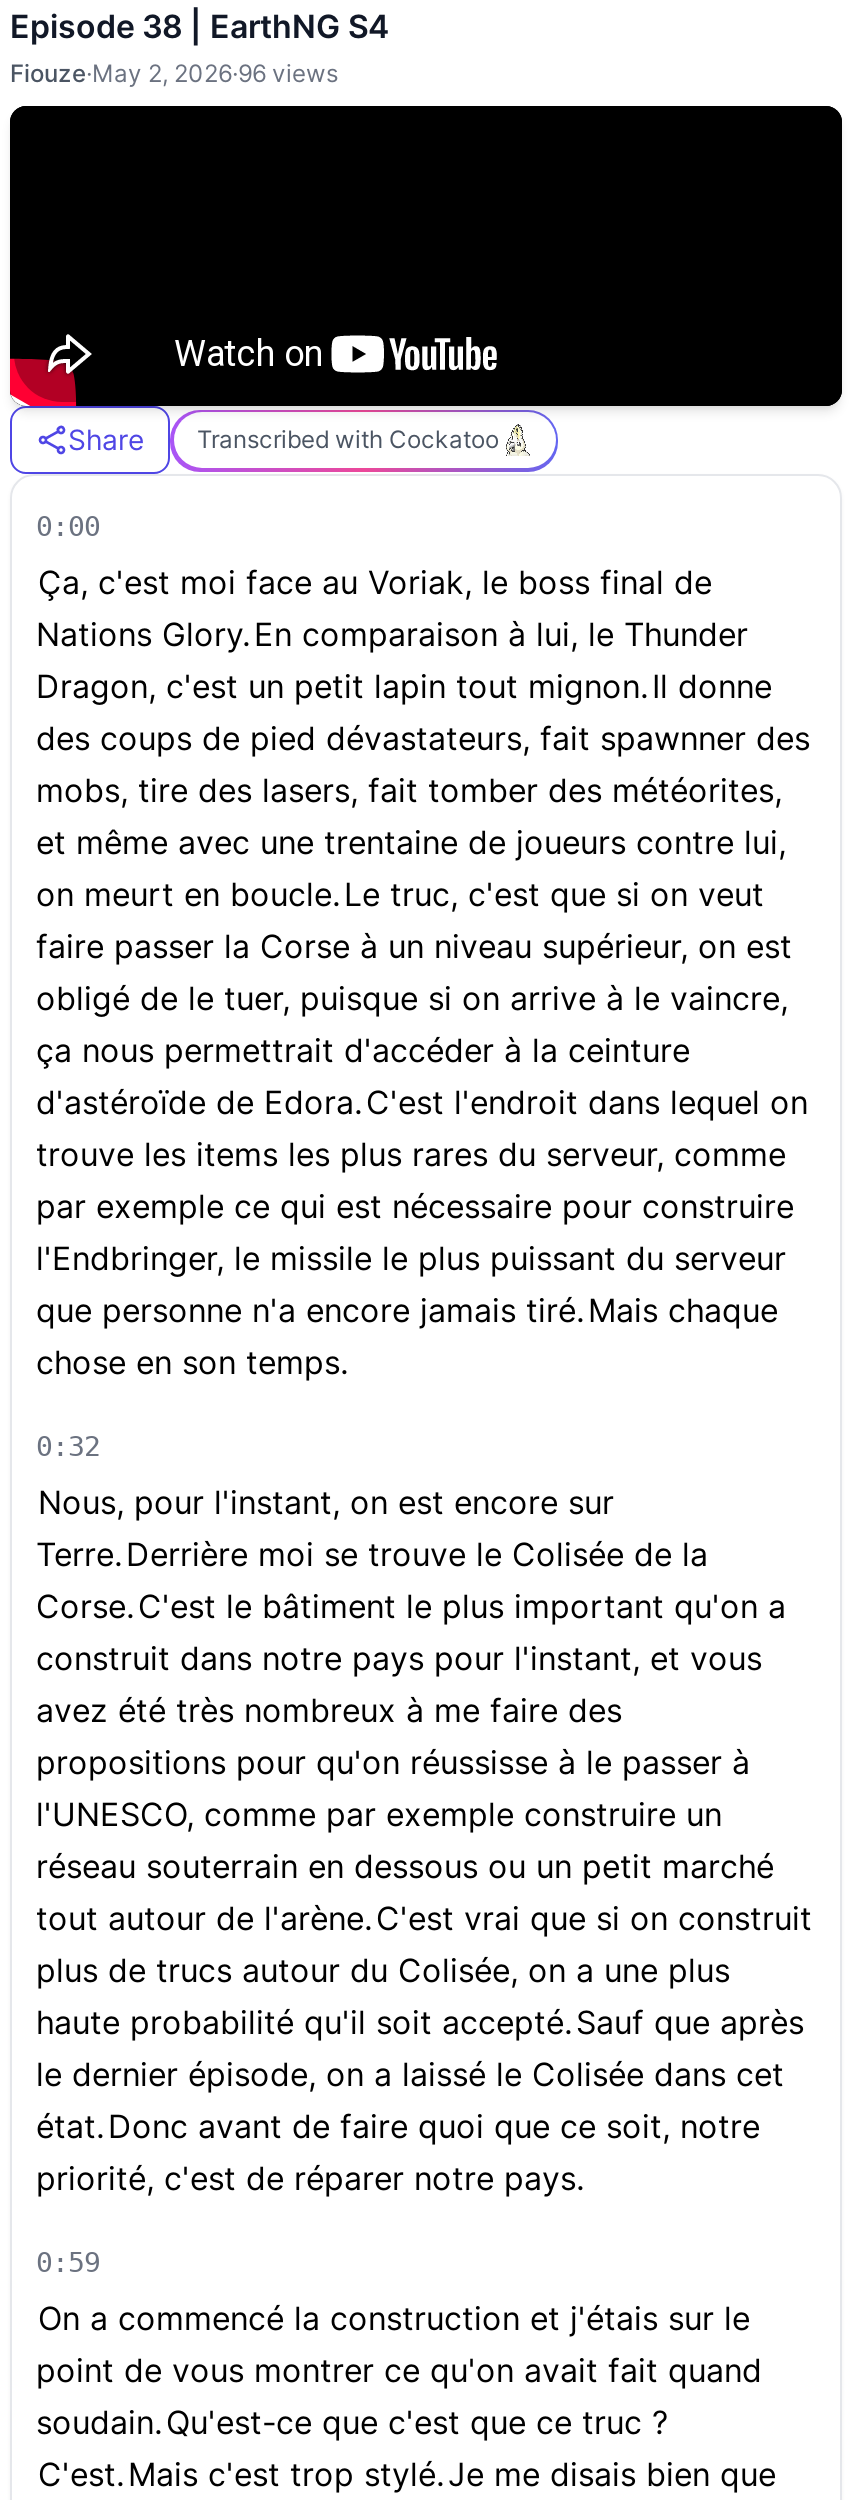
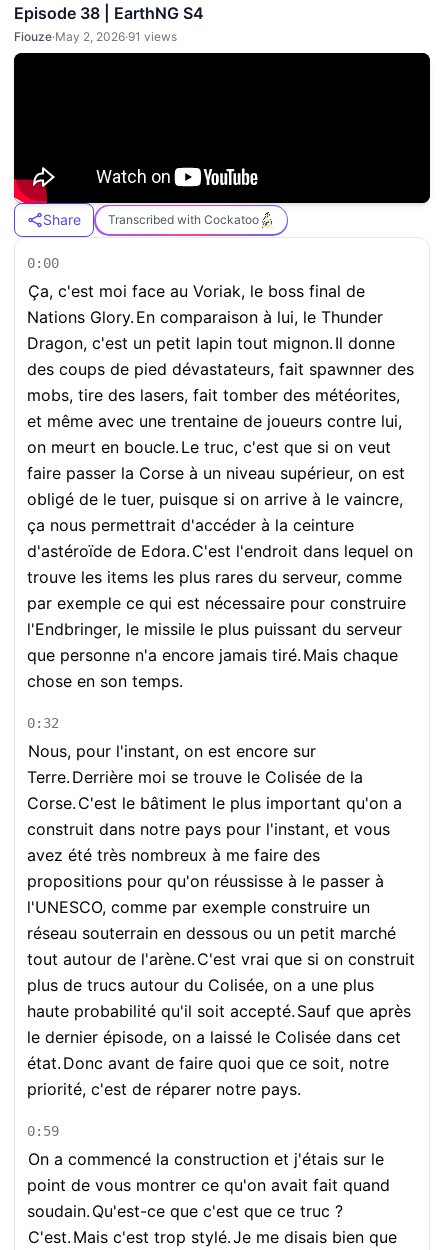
[10,58,338,88] Fiouze·May 2, 2026·96 views -> [14,29,177,44] Fiouze·May 2, 2026·91 views

